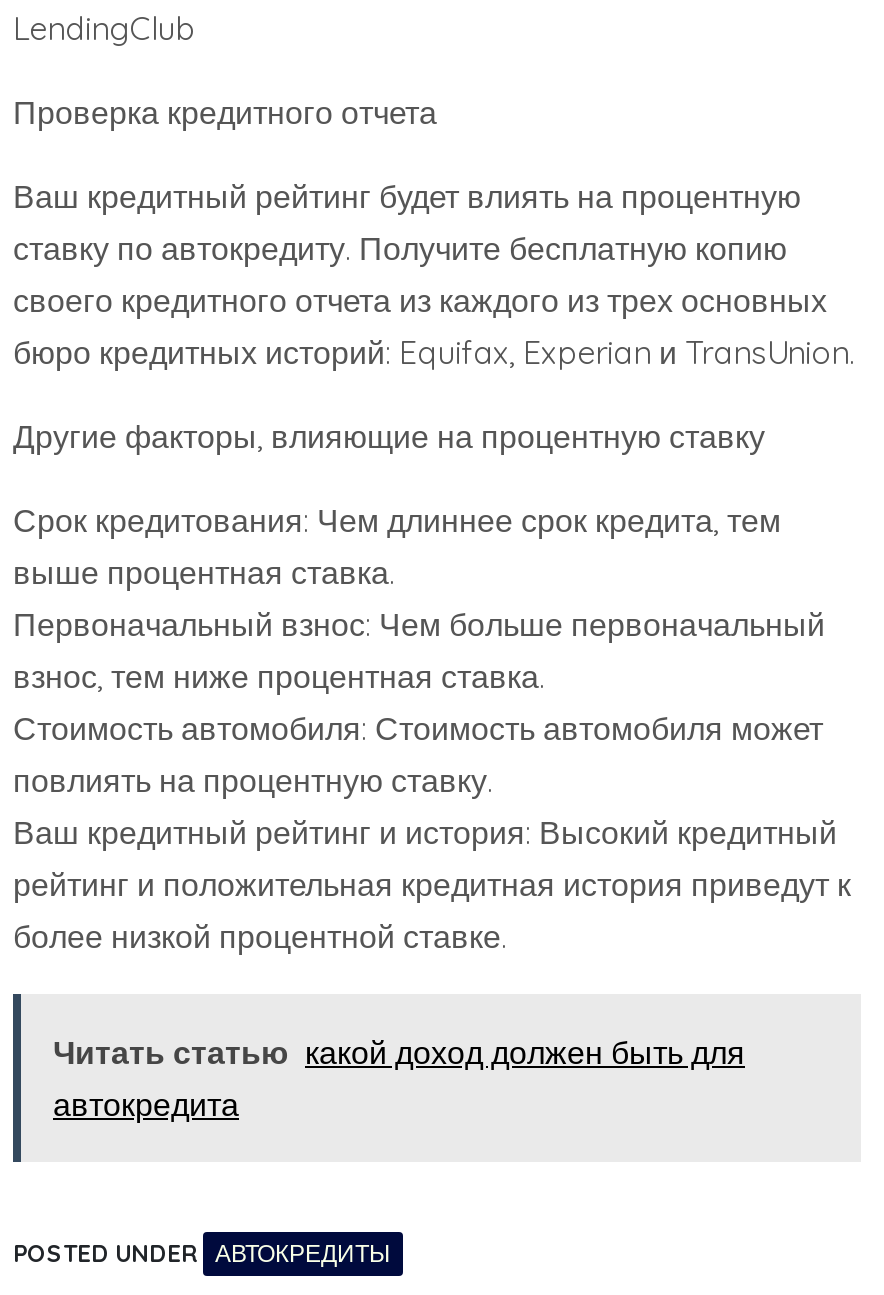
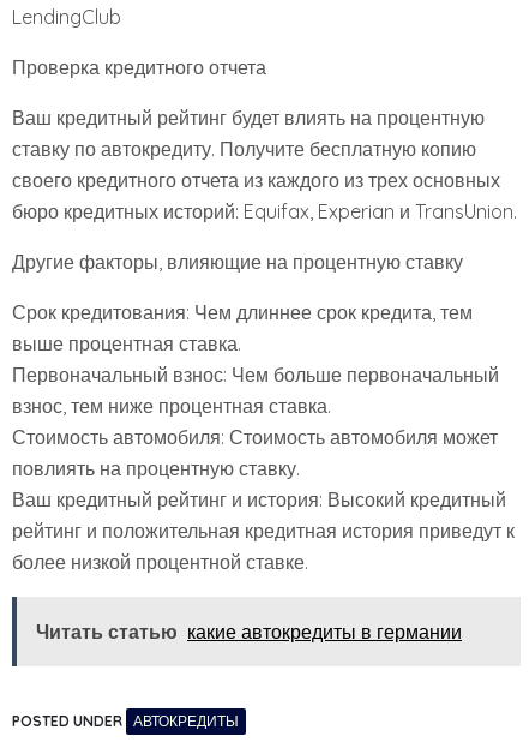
[53,1032,745,1124] Читать статью какой доход должен быть для | автокредита -> [36,620,462,644] Читать статью какие автокредиты в германии

